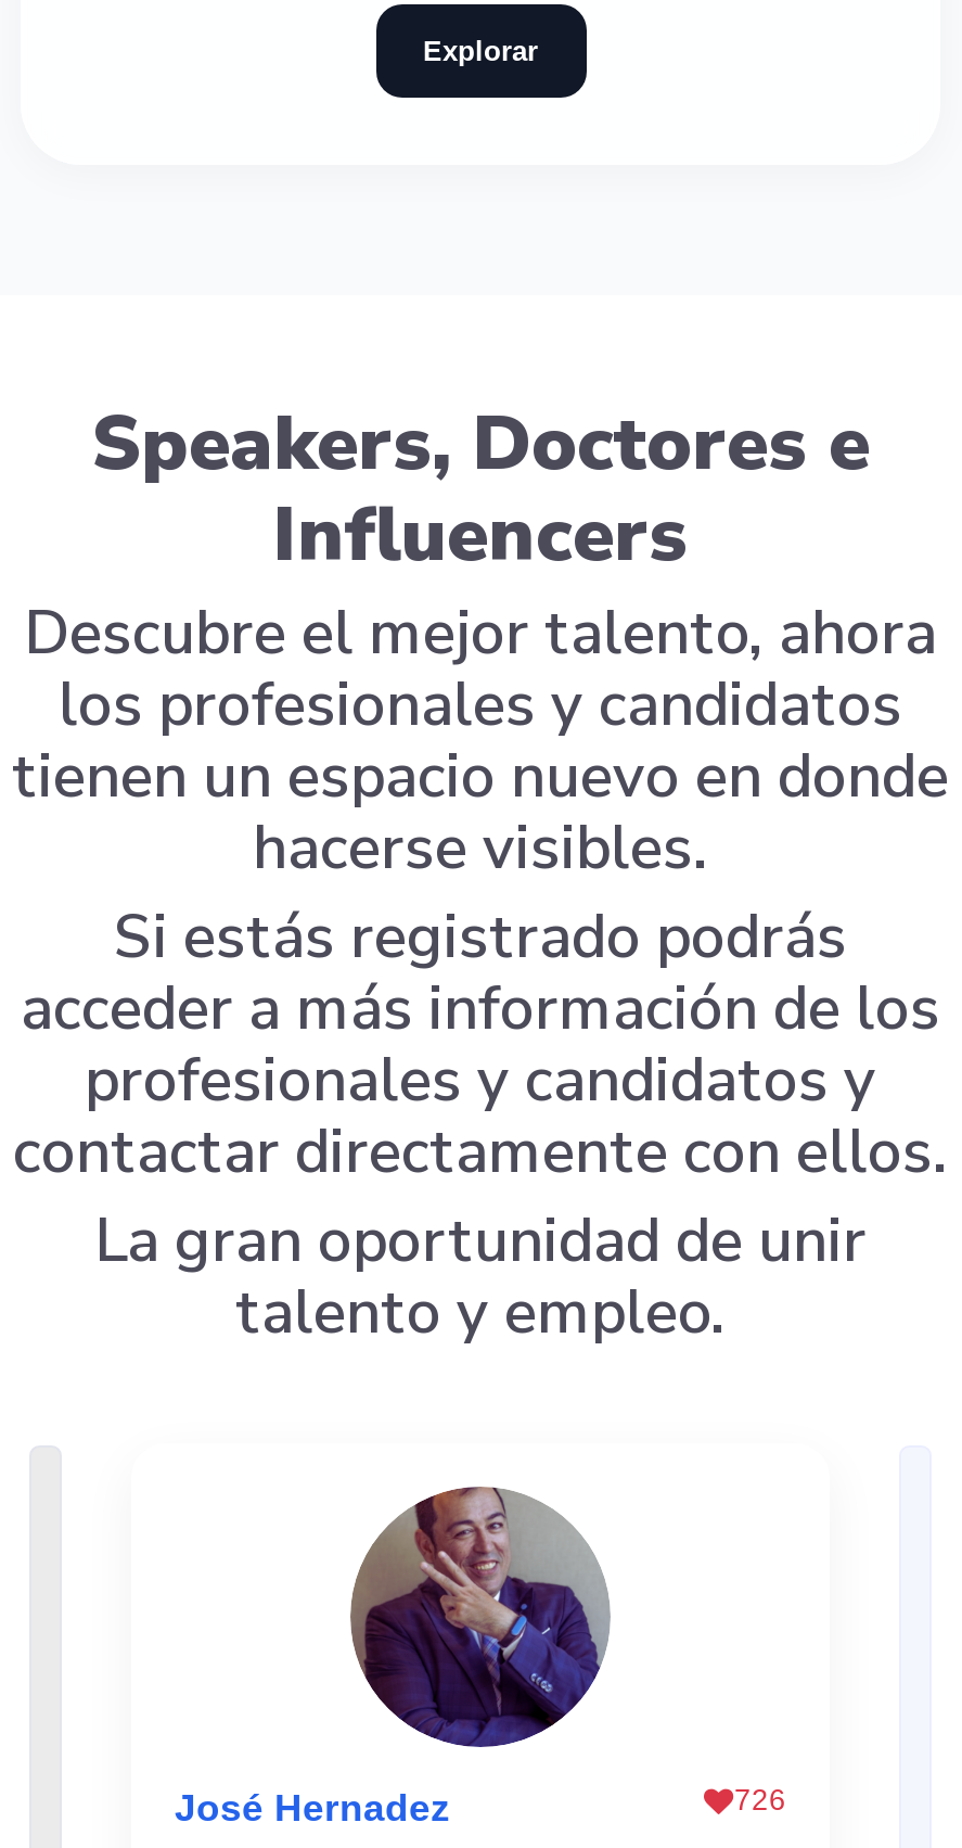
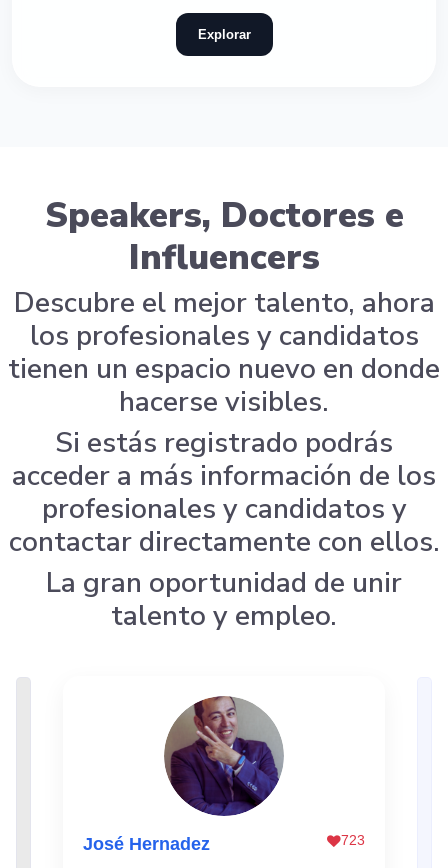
[734,1785,786,1817] 726 -> [341,833,365,848] 723

